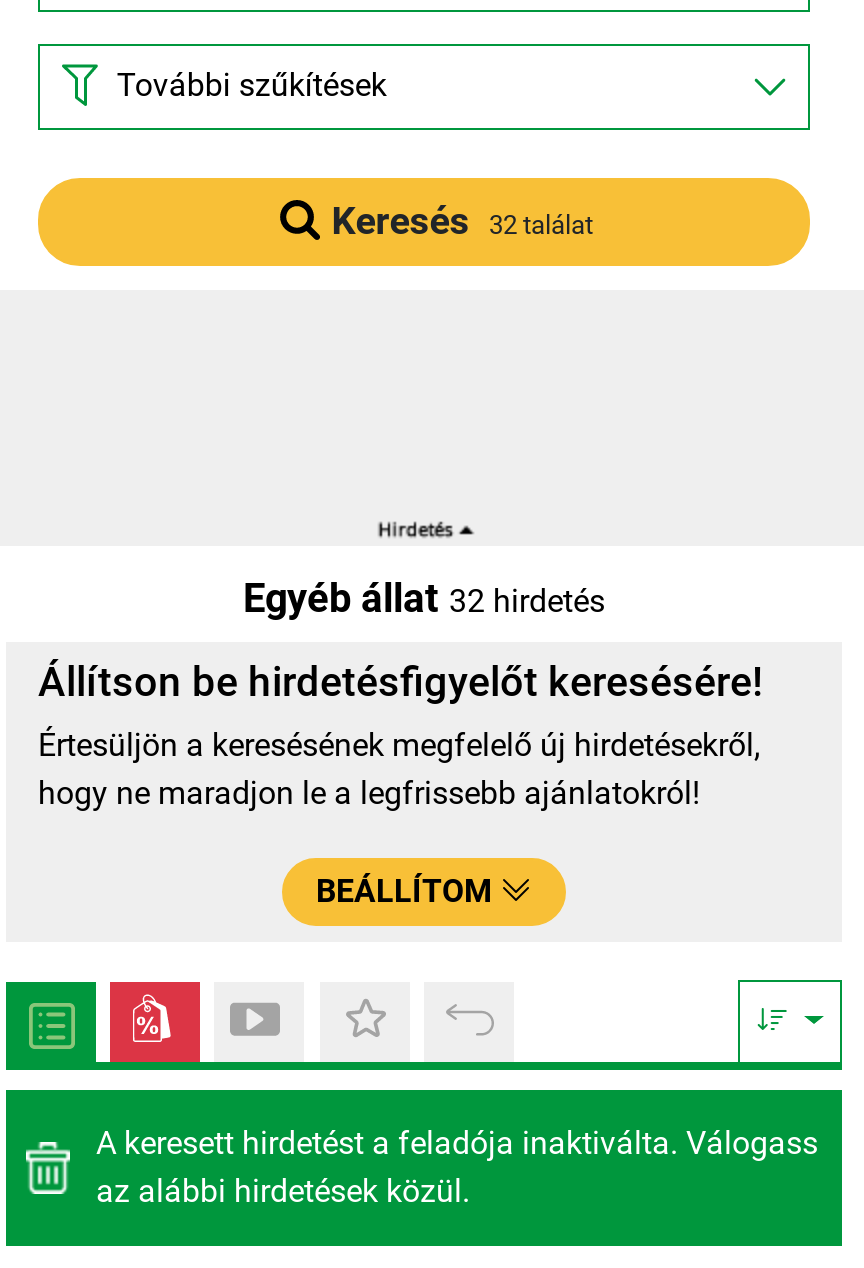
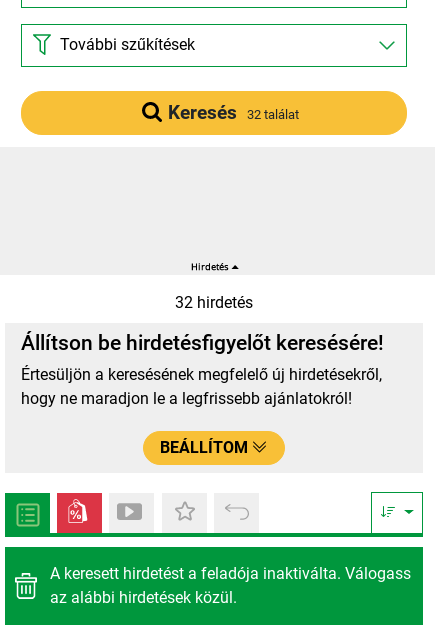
[243,575,605,623] Egyéb állat 32 hirdetés -> [175,293,253,312] 32 hirdetés

